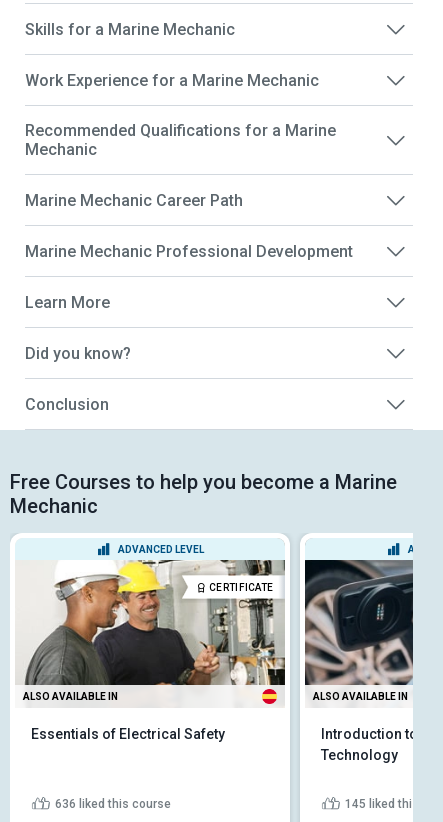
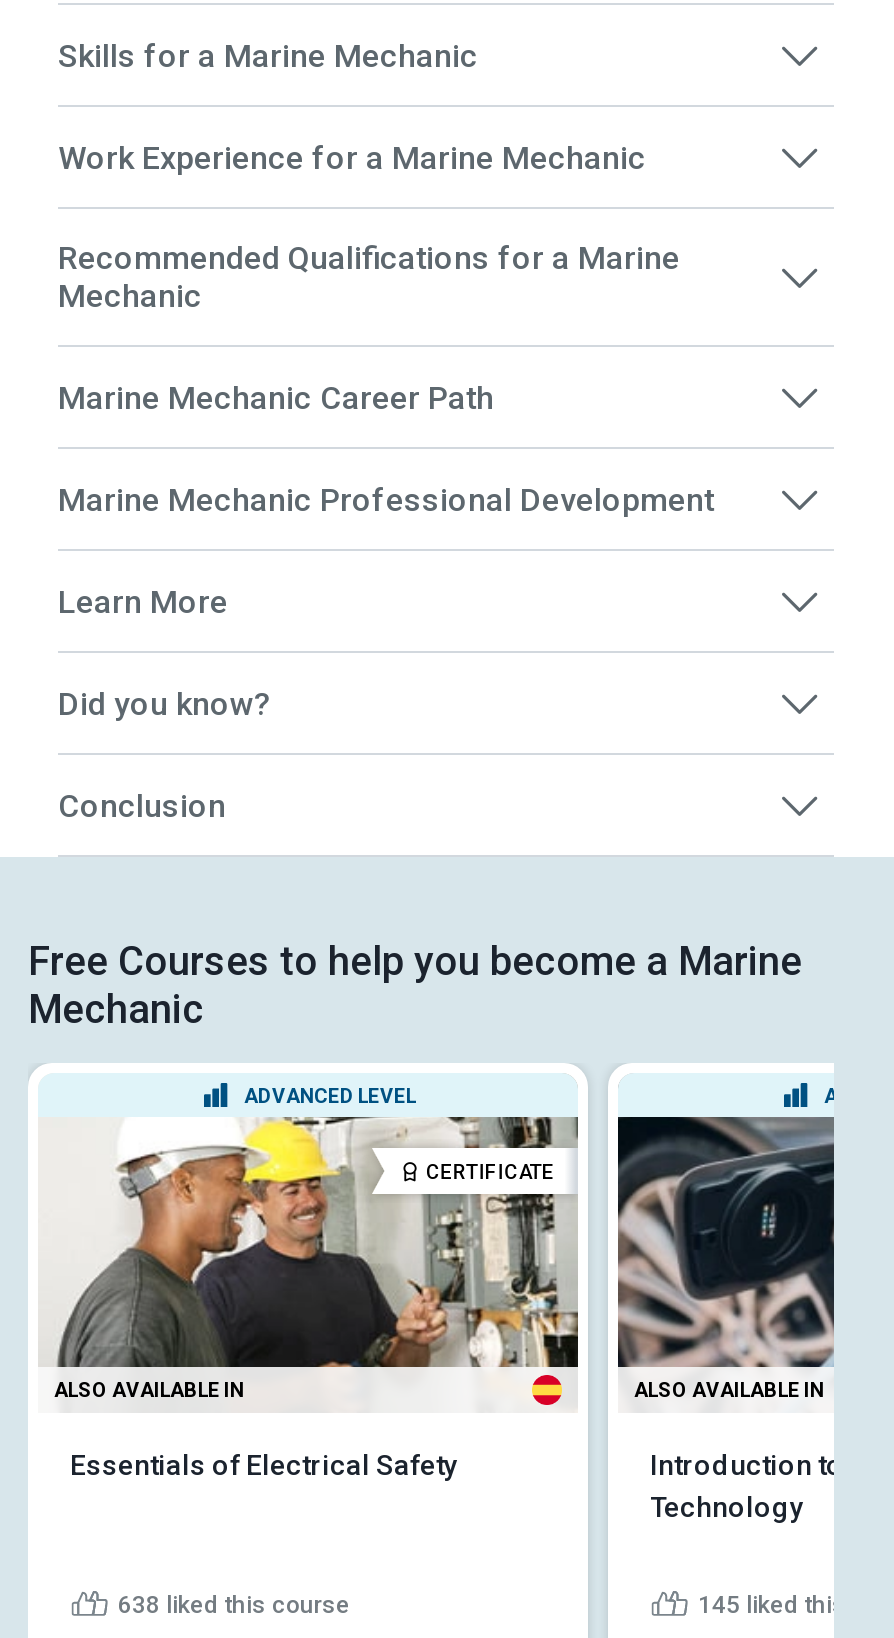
[55,797,171,811] 636 liked this course -> [118,1591,350,1619] 638 liked this course

